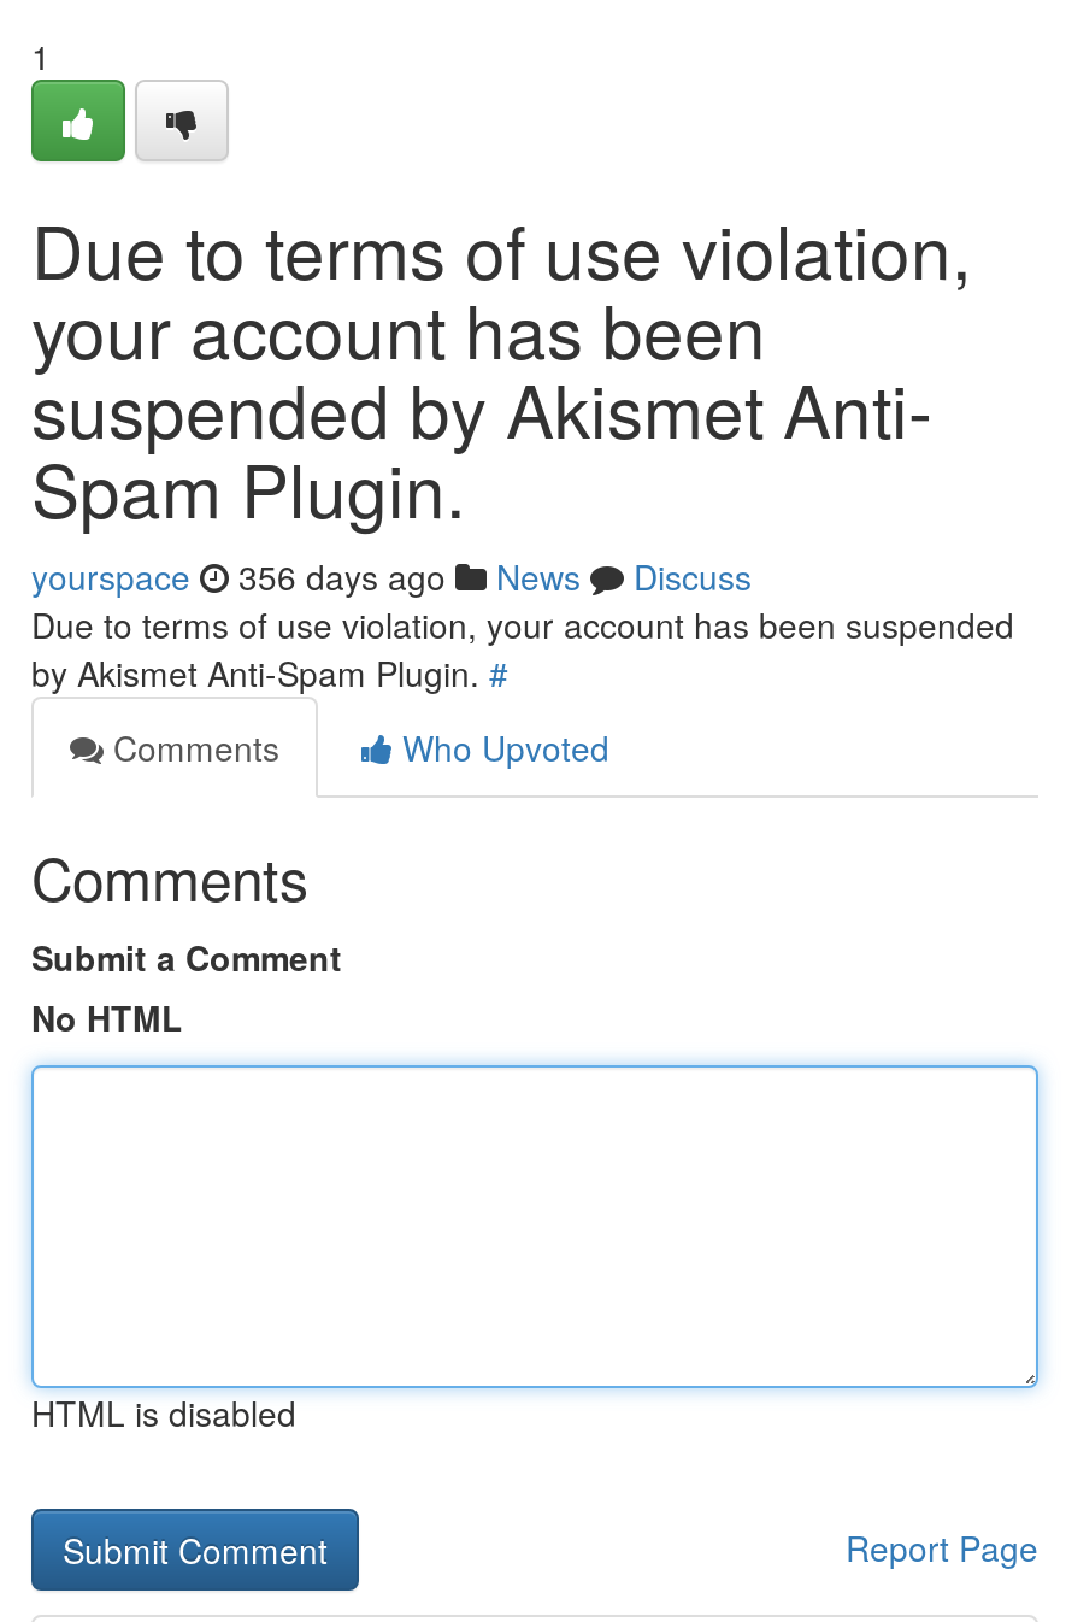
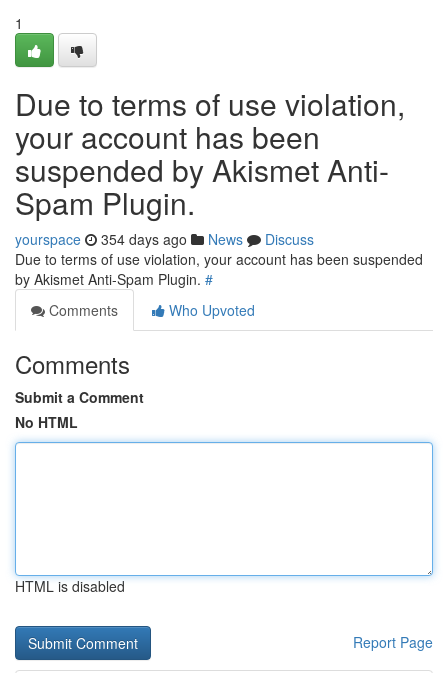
[31,552,752,600] yourspace 356 days ago News Discuss -> [15,229,314,249] yourspace 354 days ago News Discuss

